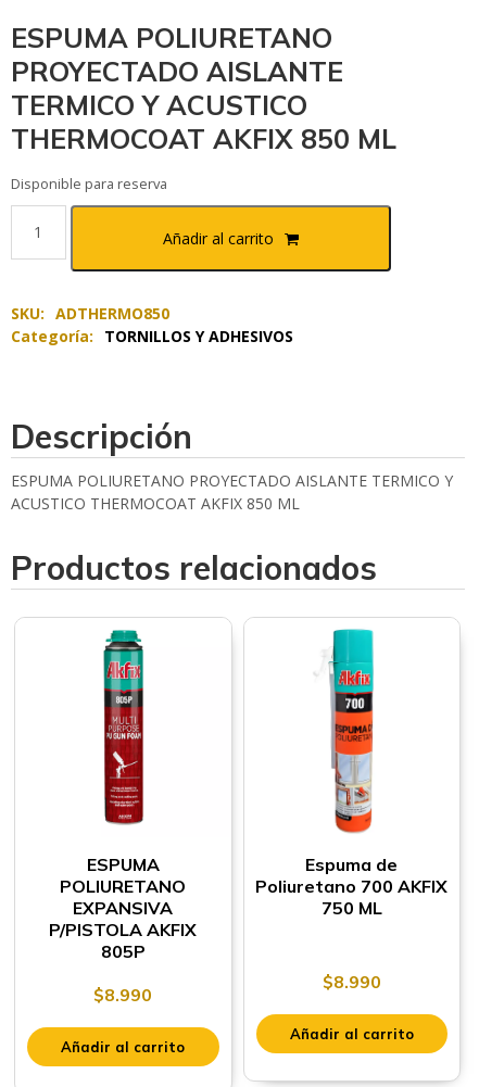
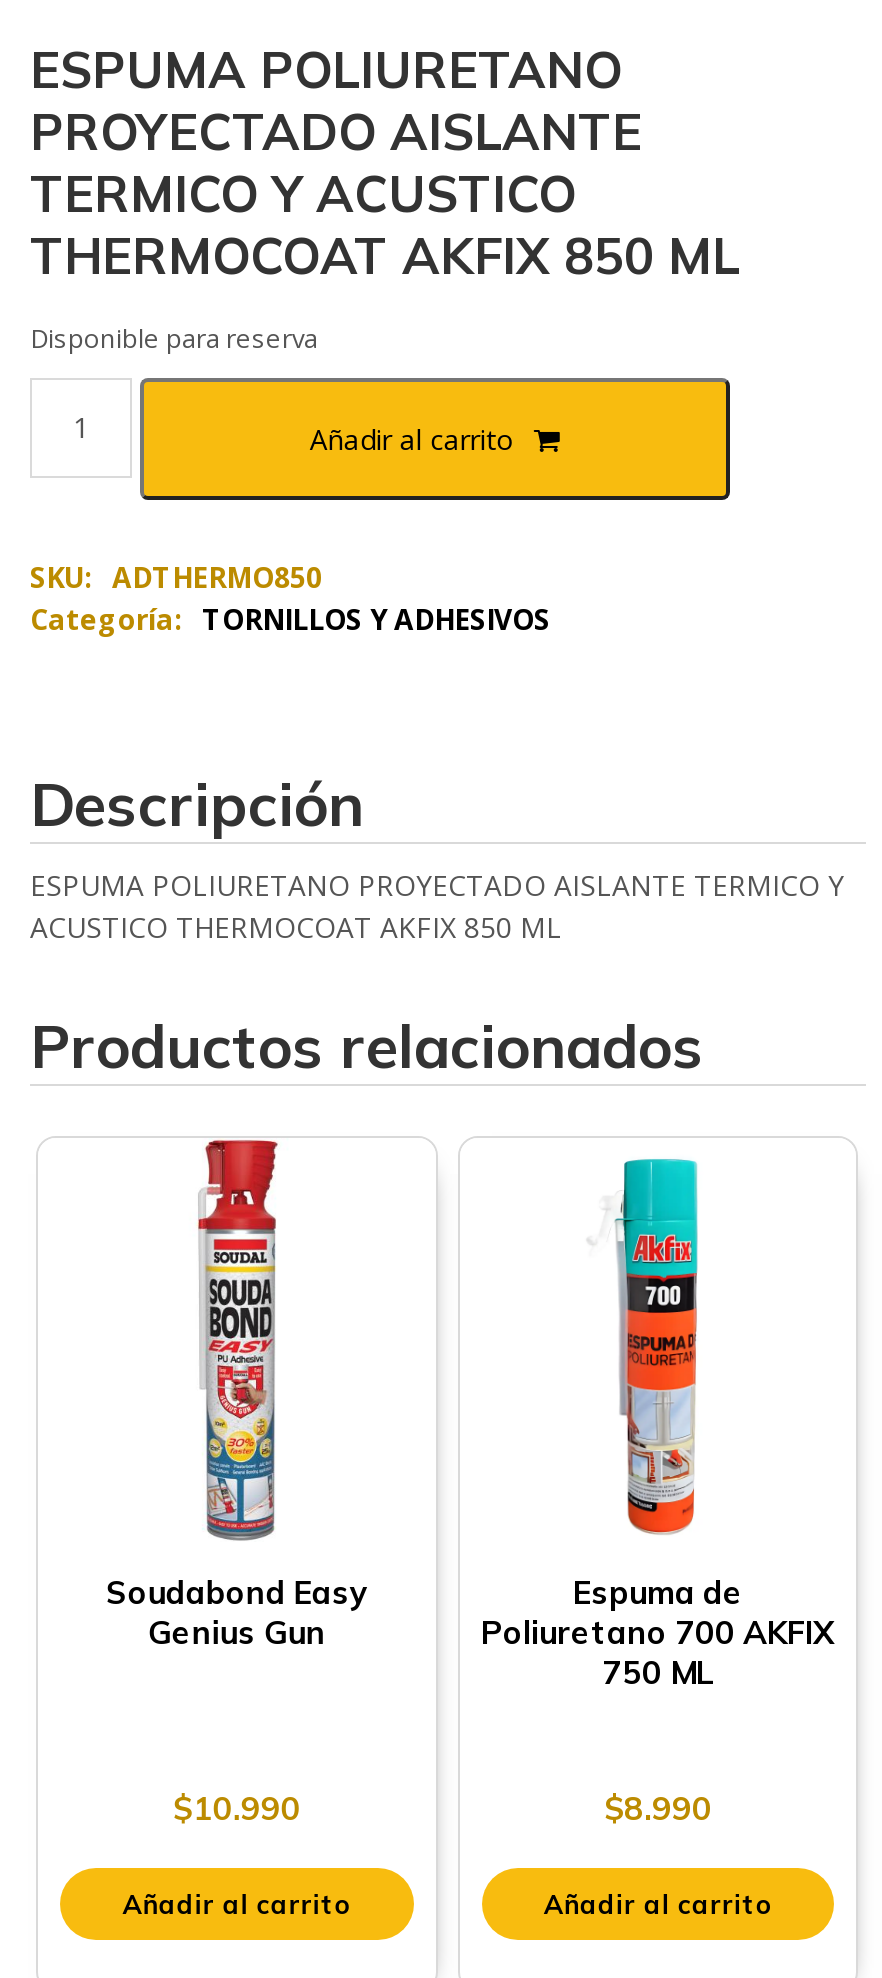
[49,619,197,962] [image] | ESPUMA | POLIURETANO | EXPANSIVA | P/PISTOLA AKFIX | 805P -> [106,1138,368,1652] [image] | Soudabond Easy | Genius Gun
[94,984,152,1005] $8.990 -> [173,1788,301,1828] $10.990

